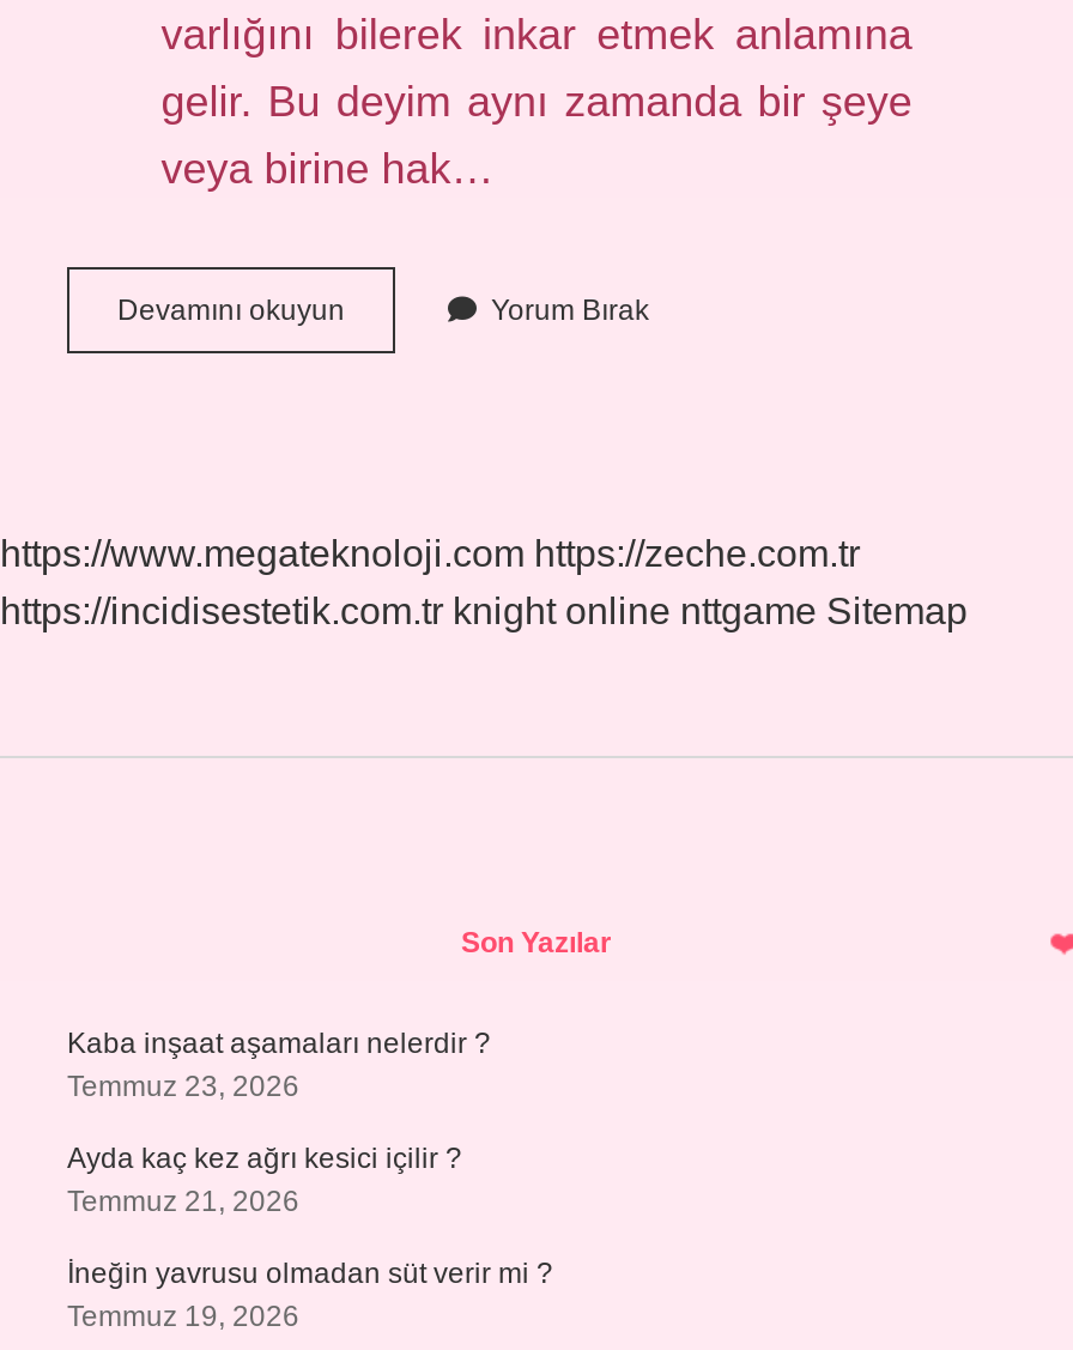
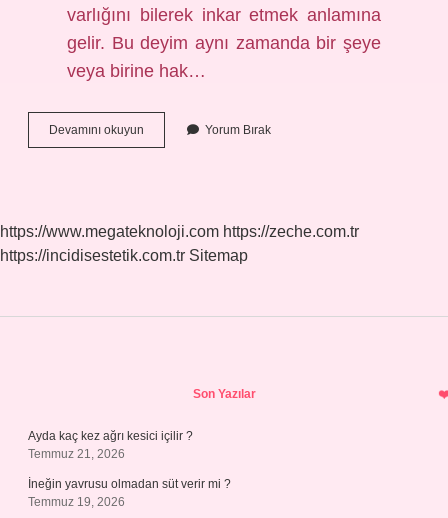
[0,591,968,631] https://incidisestetik.com.tr knight online nttgame Sitemap -> [0,247,248,264] https://incidisestetik.com.tr Sitemap
[67,1027,491,1103] Kaba inşaat aşamaları nelerdir ? | Temmuz 23, 2026 -> none

